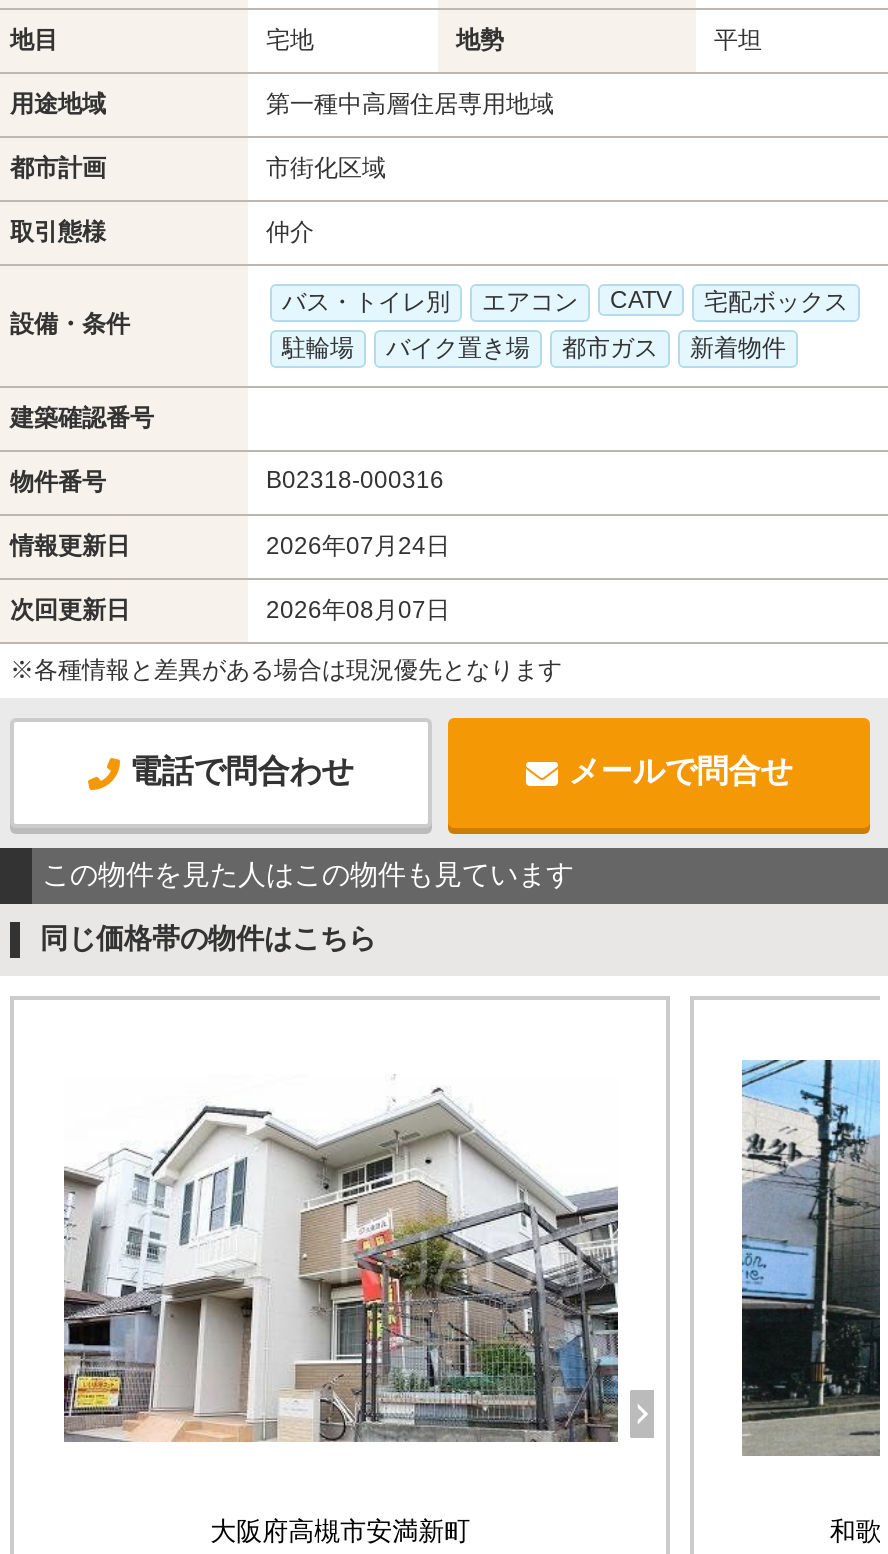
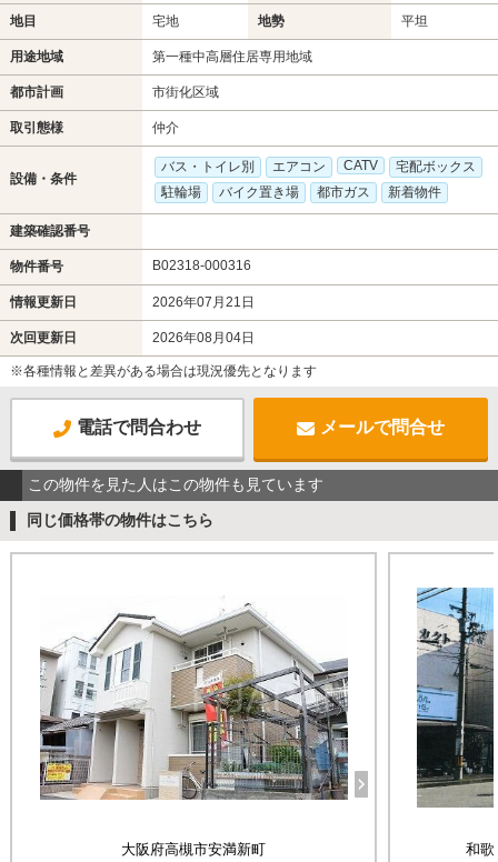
[266,533,450,561] 2026年07月24日 -> [152,295,255,310] 2026年07月21日
[266,597,450,625] 2026年08月07日 -> [152,330,255,346] 2026年08月04日

